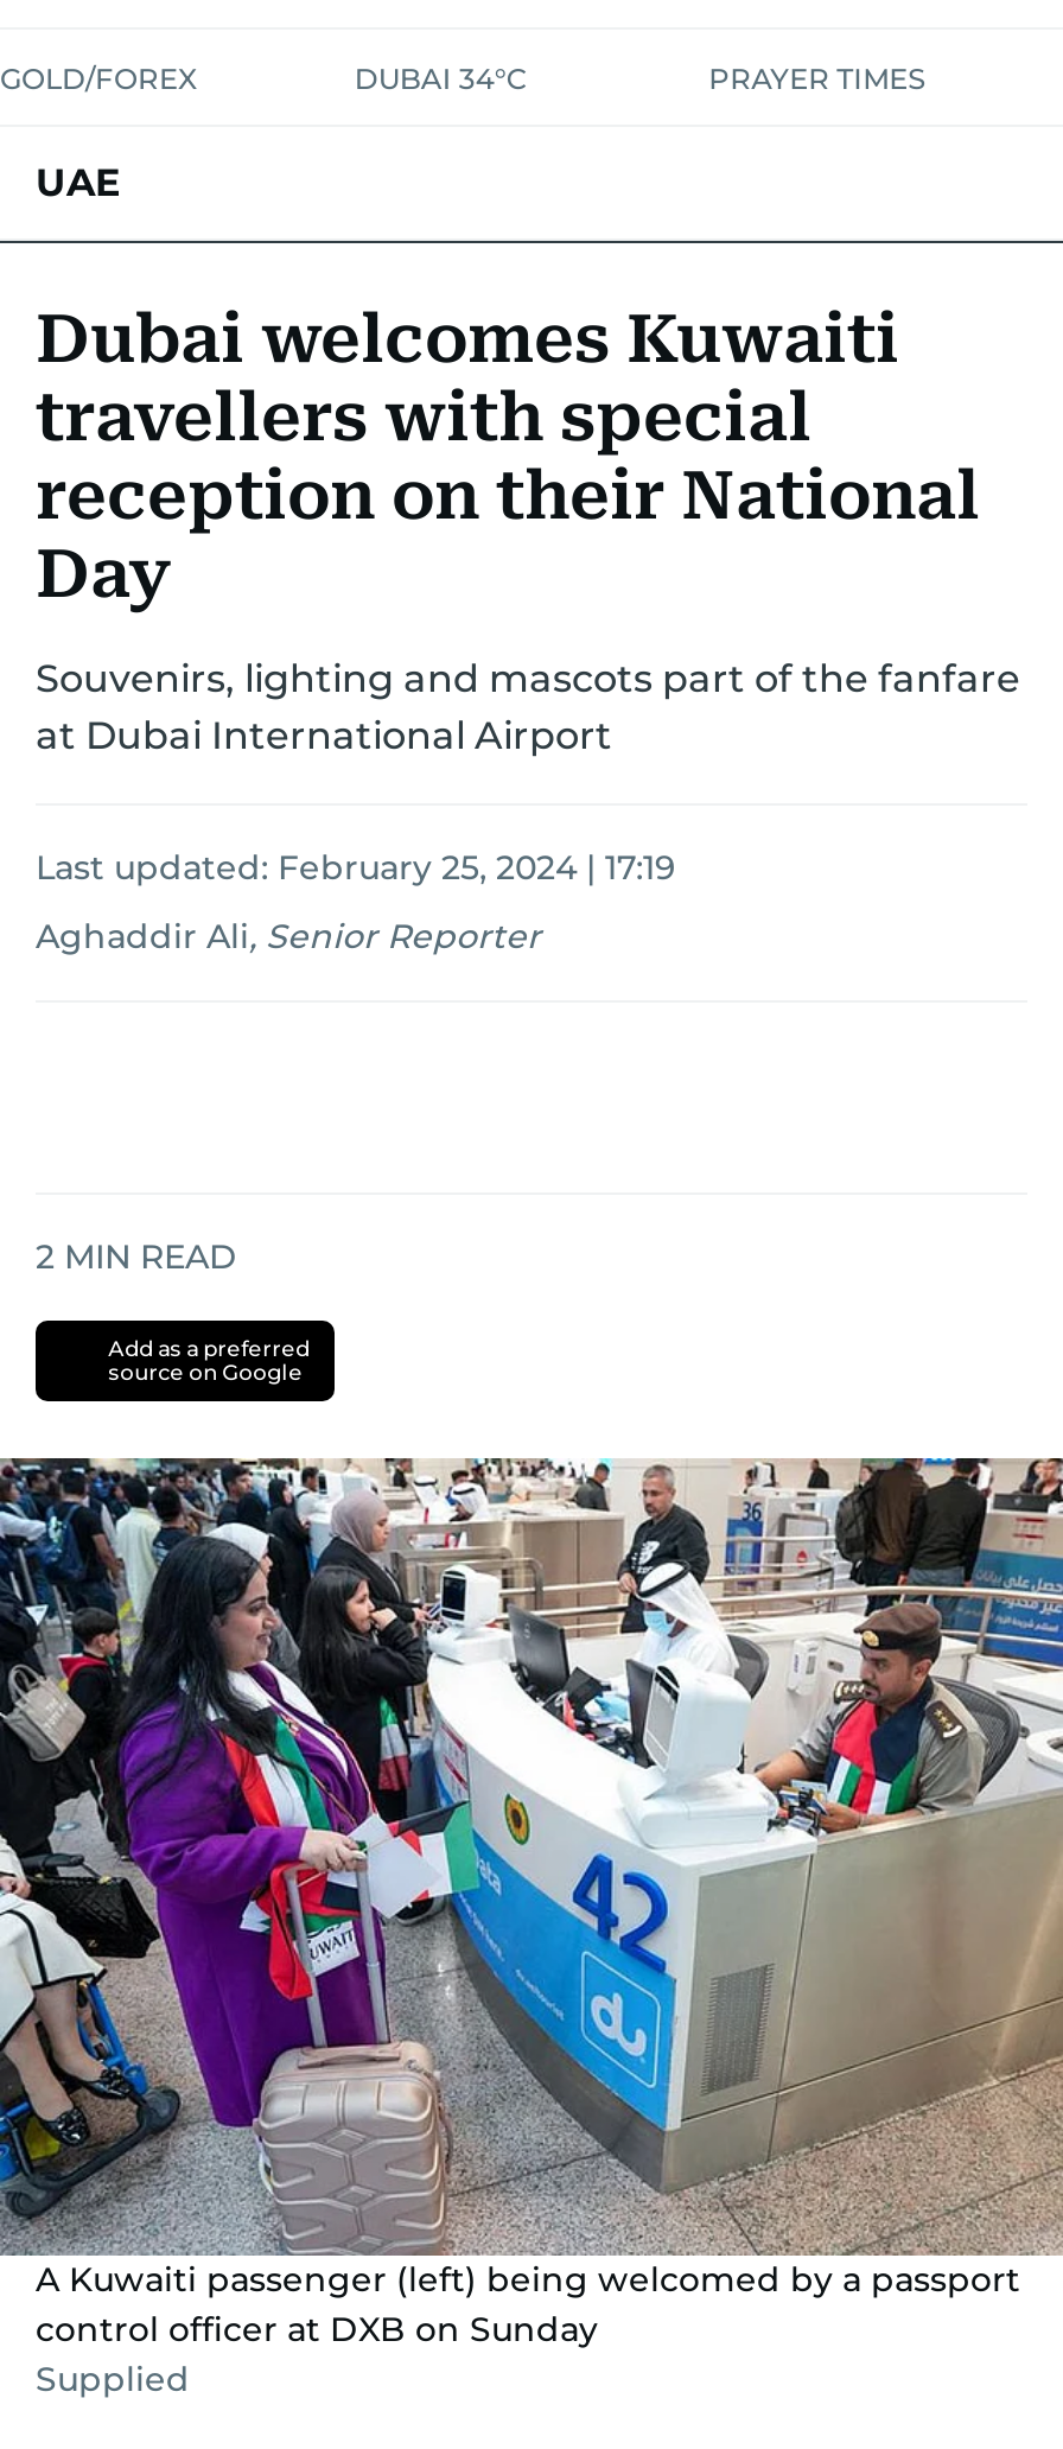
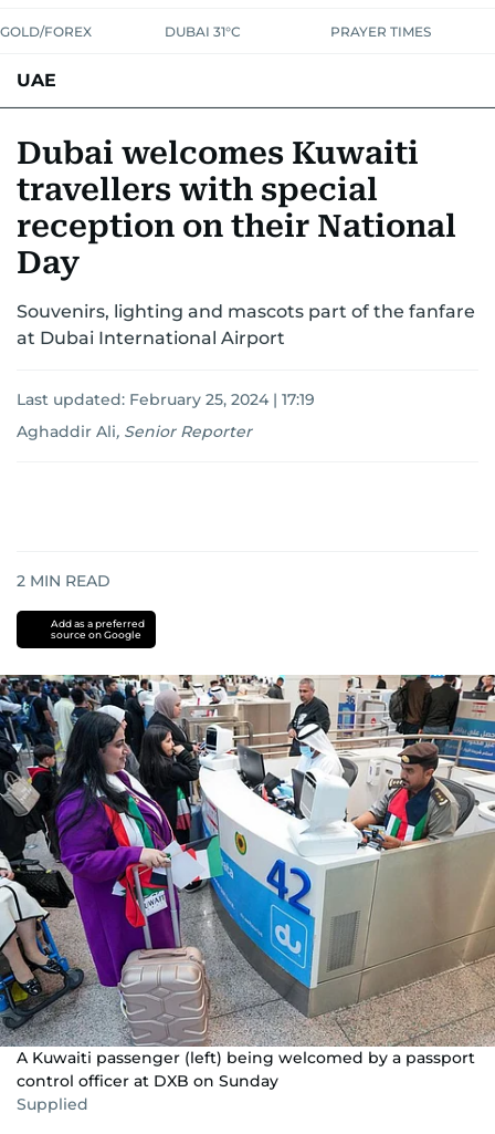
[354,61,527,96] DUBAI 34°C -> [165,23,241,40] DUBAI 31°C

